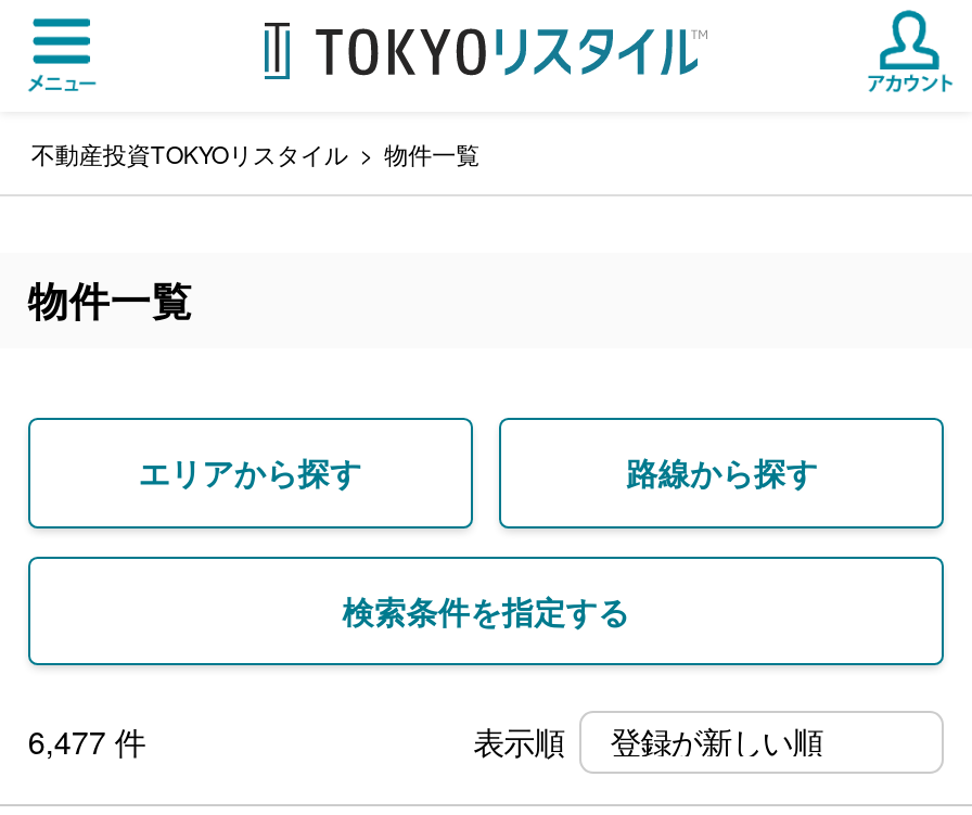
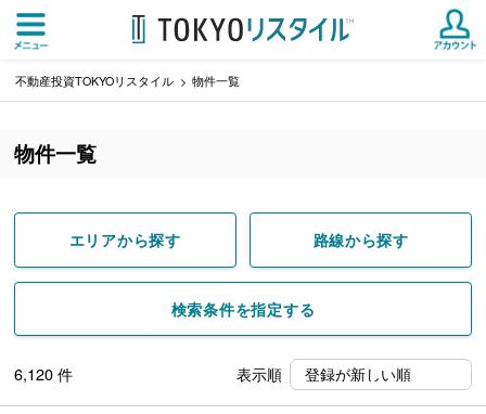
[28,721,145,764] 6,477件 -> [14,364,73,385] 6,120件

